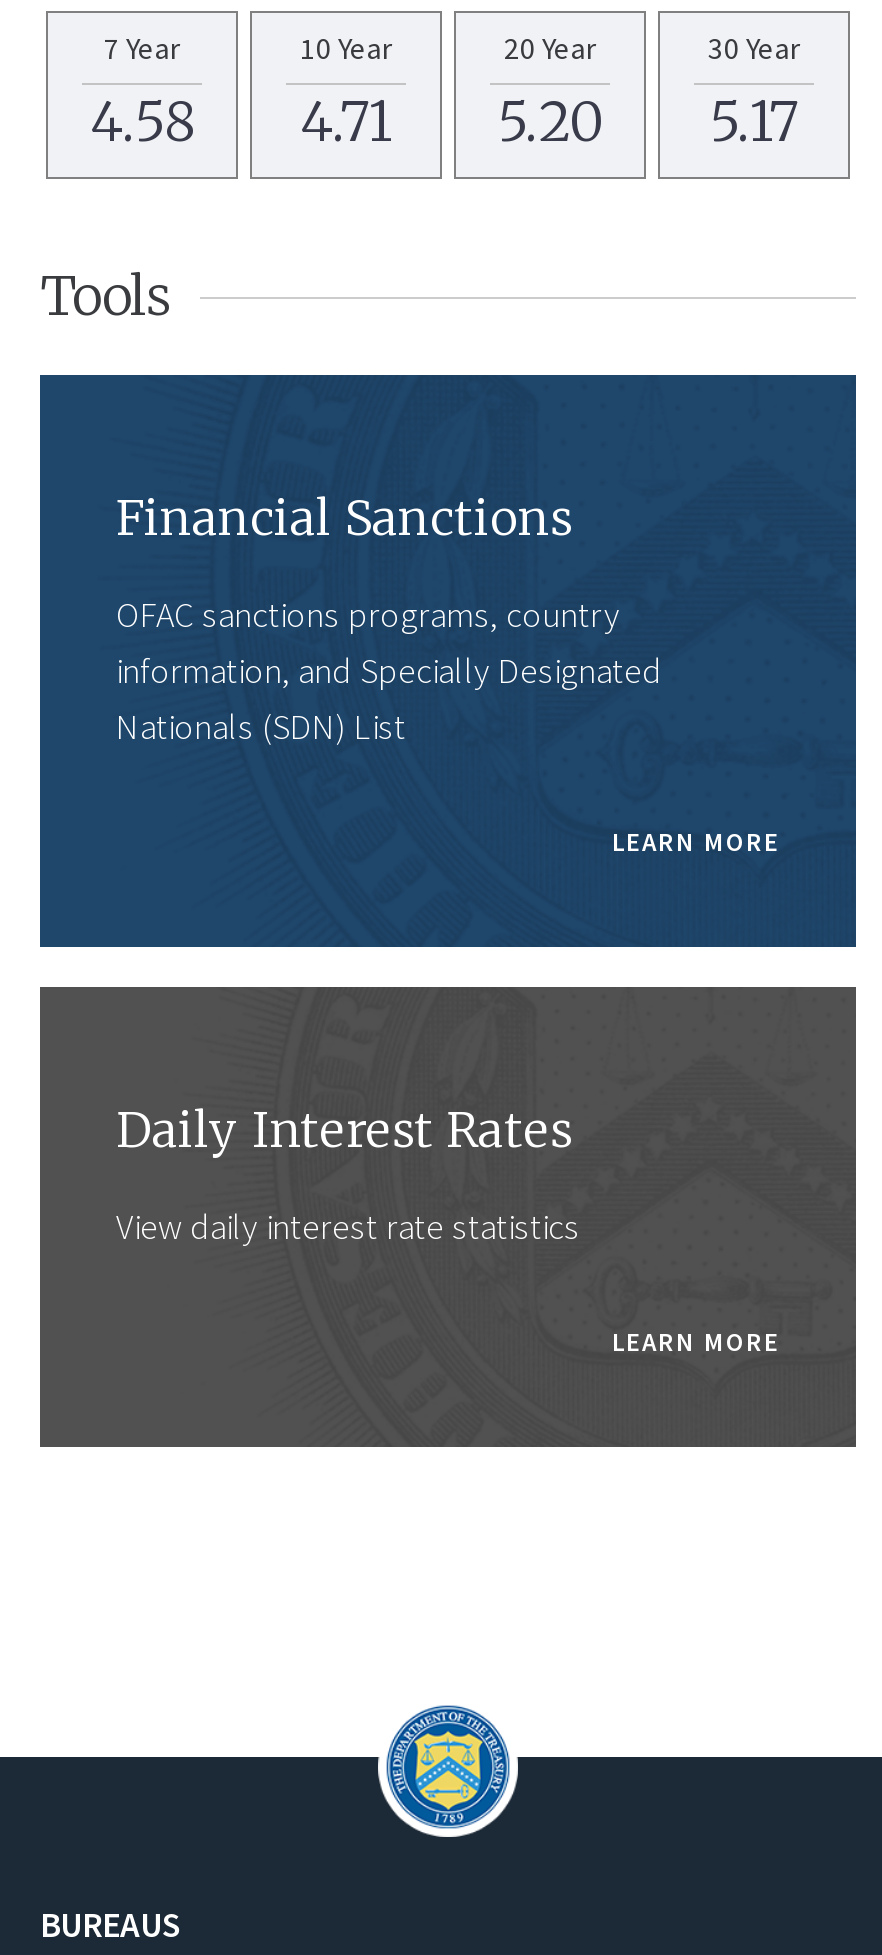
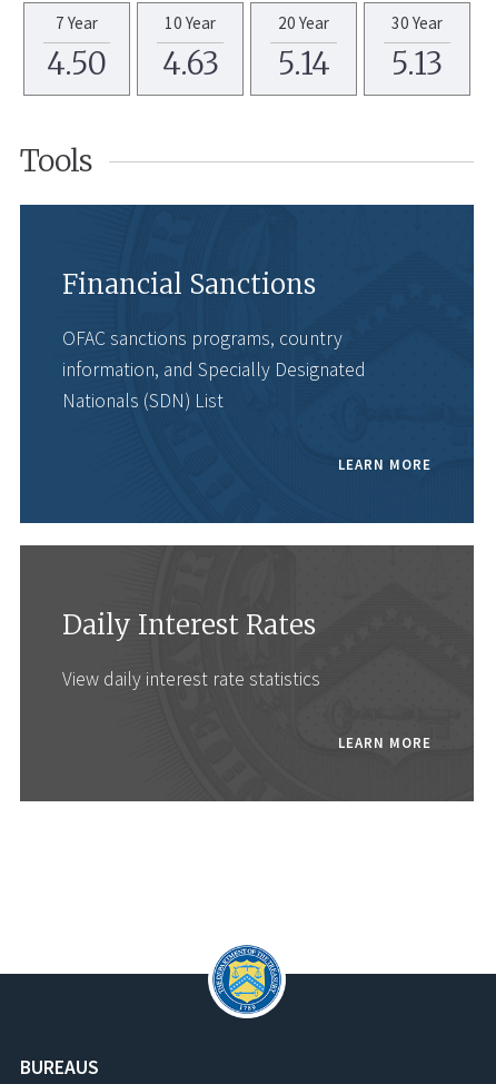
[90,87,194,155] 4.58 -> [47,44,107,82] 4.50
[300,87,392,155] 4.71 -> [162,44,219,82] 4.63
[497,87,603,155] 5.20 -> [277,44,330,82] 5.14
[709,87,799,155] 5.17 -> [391,44,443,82] 5.13

